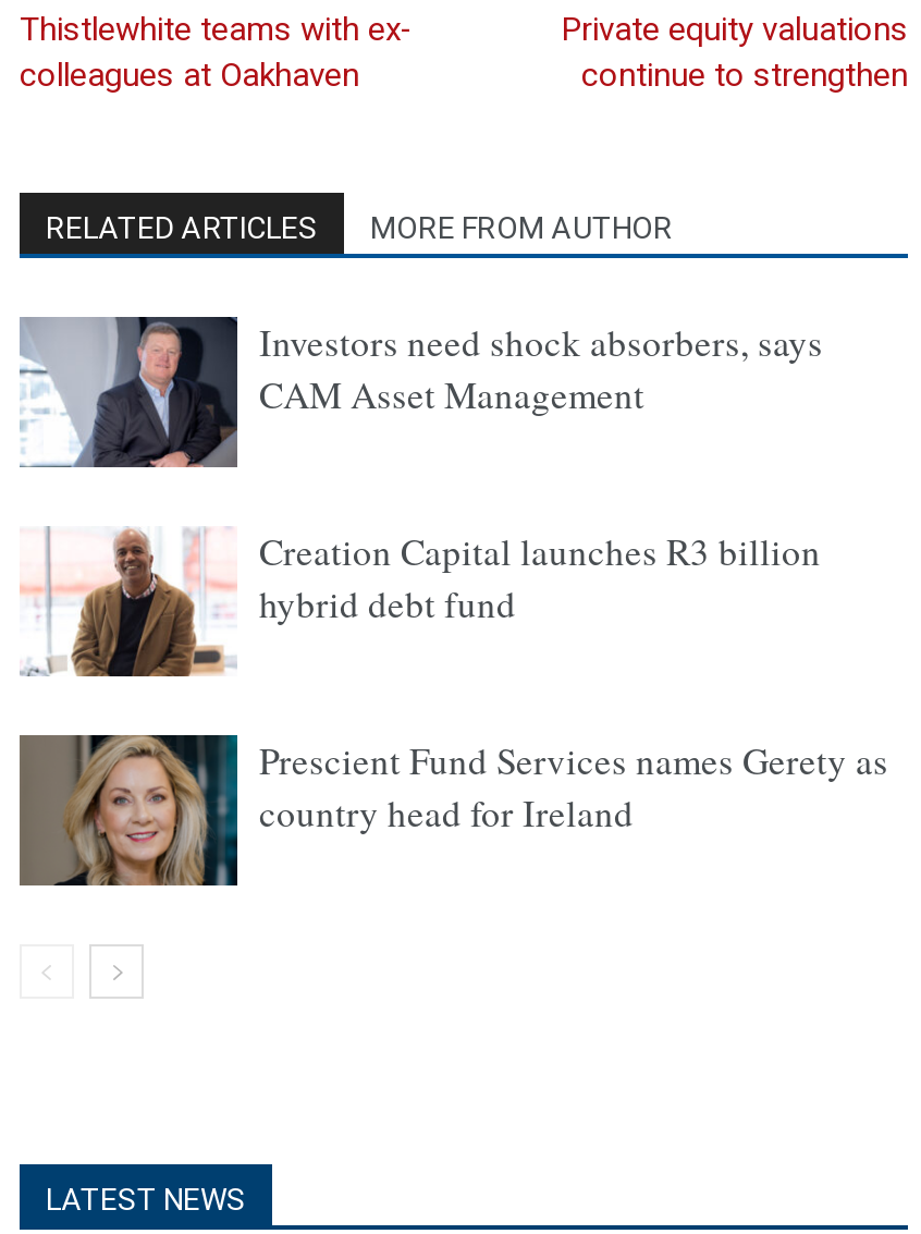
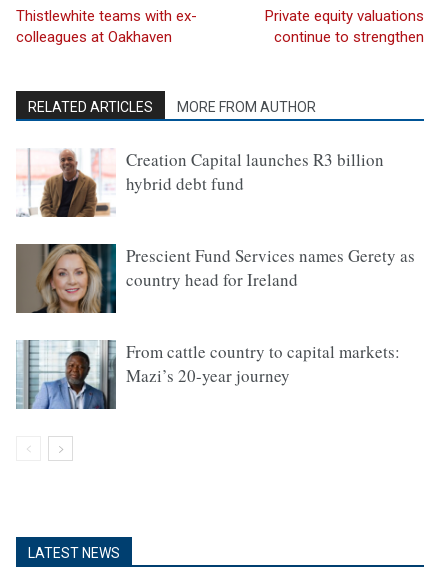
[17,315,823,469] [image] | Investors need shock absorbers, says | CAM Asset Management -> none
moved [20,524,888,838] -> [16,147,415,291]: [image] | Creation Capital launches R3 billion | hybrid debt fund | Prescient Fund Services names Gerety as | country head for Ireland
none -> [16,340,400,410] [image] | From cattle country to capital markets: | Mazi’s 20-year journey

